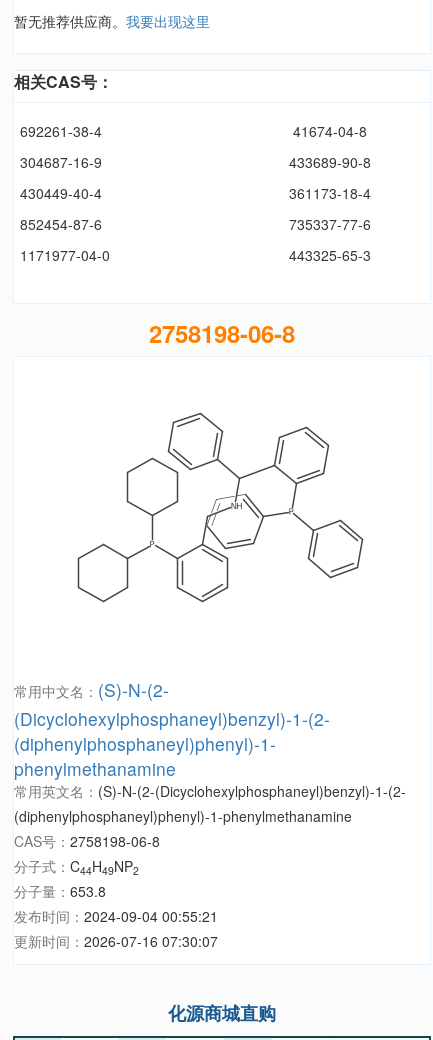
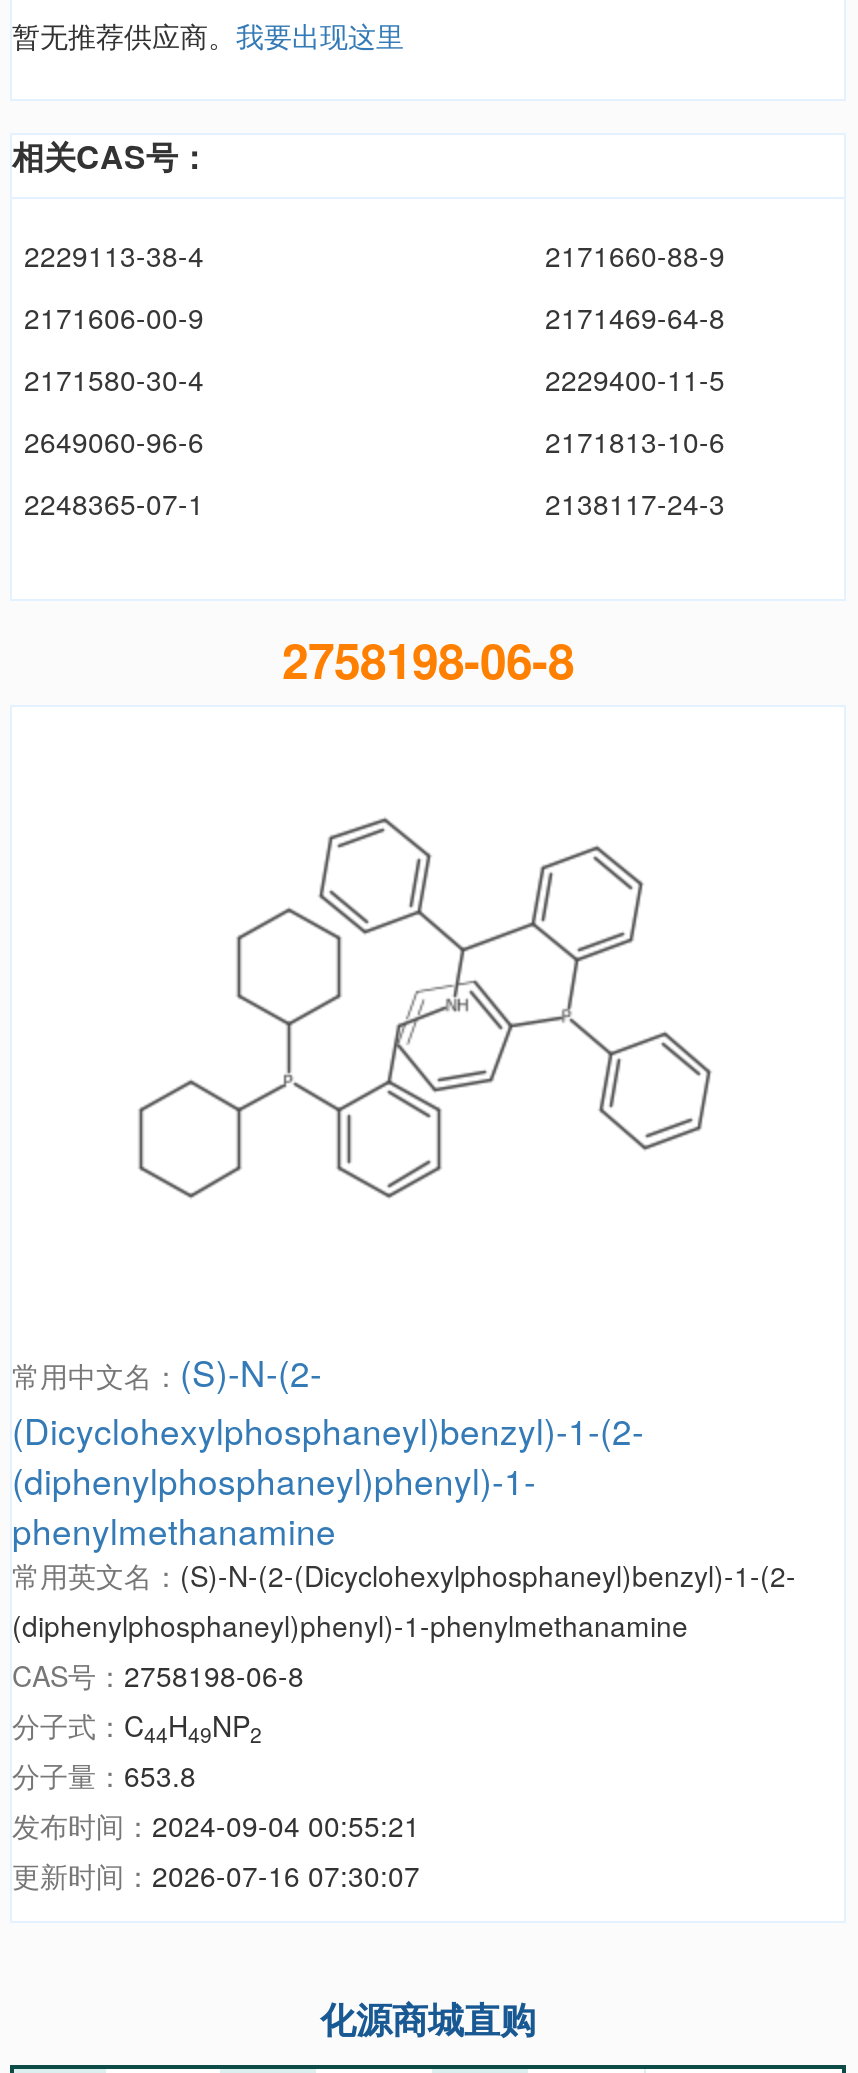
[20,121,102,141] 692261-38-4 -> [24,235,204,275] 2229113-38-4
[293,121,367,141] 41674-04-8 -> [545,235,725,275] 2171660-88-9
[20,152,102,172] 304687-16-9 -> [24,297,204,337] 2171606-00-9
[289,152,371,172] 433689-90-8 -> [545,297,725,337] 2171469-64-8
[20,183,102,203] 430449-40-4 -> [24,359,204,399] 2171580-30-4
[289,183,371,203] 361173-18-4 -> [545,359,725,399] 2229400-11-5
[20,214,102,234] 852454-87-6 -> [24,421,204,461] 2649060-96-6
[289,214,371,234] 735337-77-6 -> [545,421,725,461] 2171813-10-6
[20,245,110,265] 1171977-04-0 -> [24,483,204,523] 2248365-07-1
[289,245,371,265] 443325-65-3 -> [545,483,725,523] 2138117-24-3

